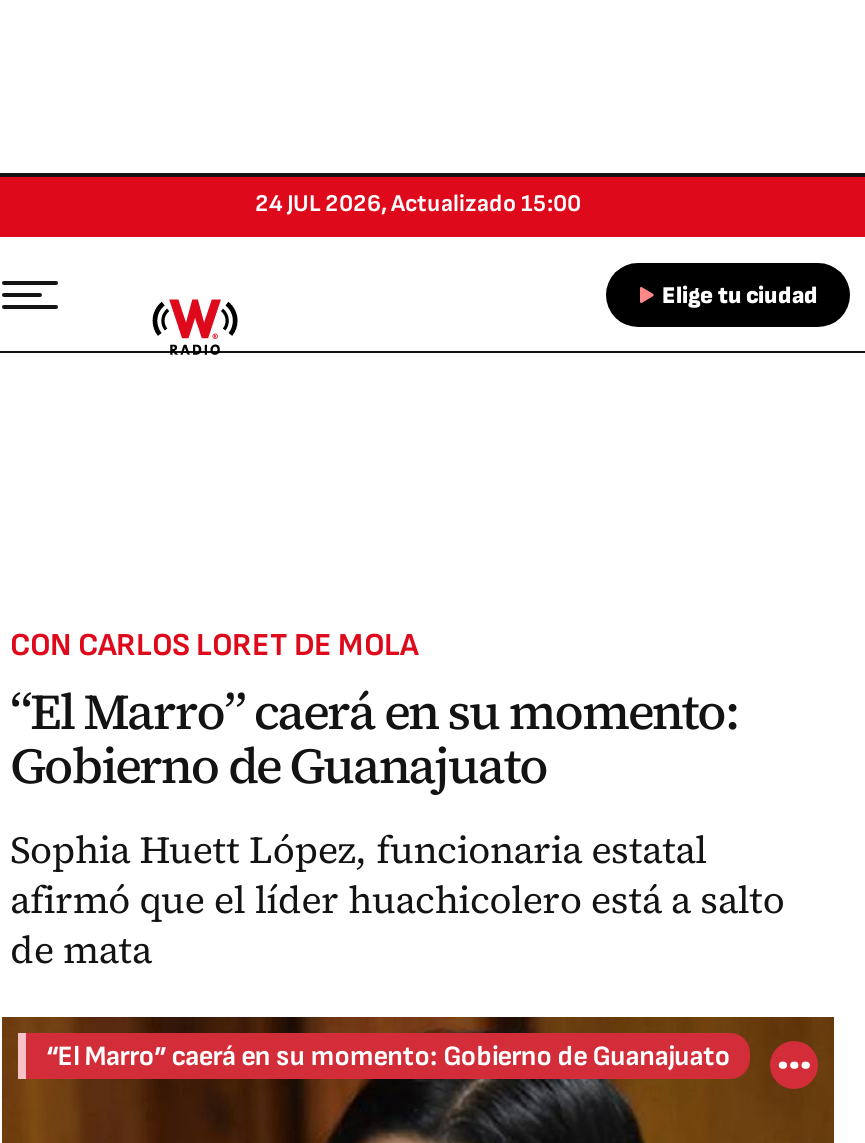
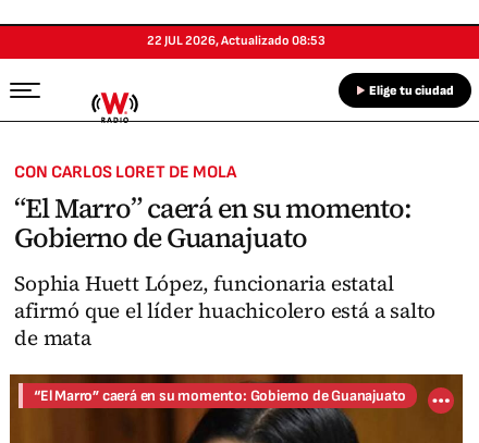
[255,189,581,219] 24 JUL 2026,Actualizado 15:00 -> [147,33,326,49] 22 JUL 2026,Actualizado 08:53

